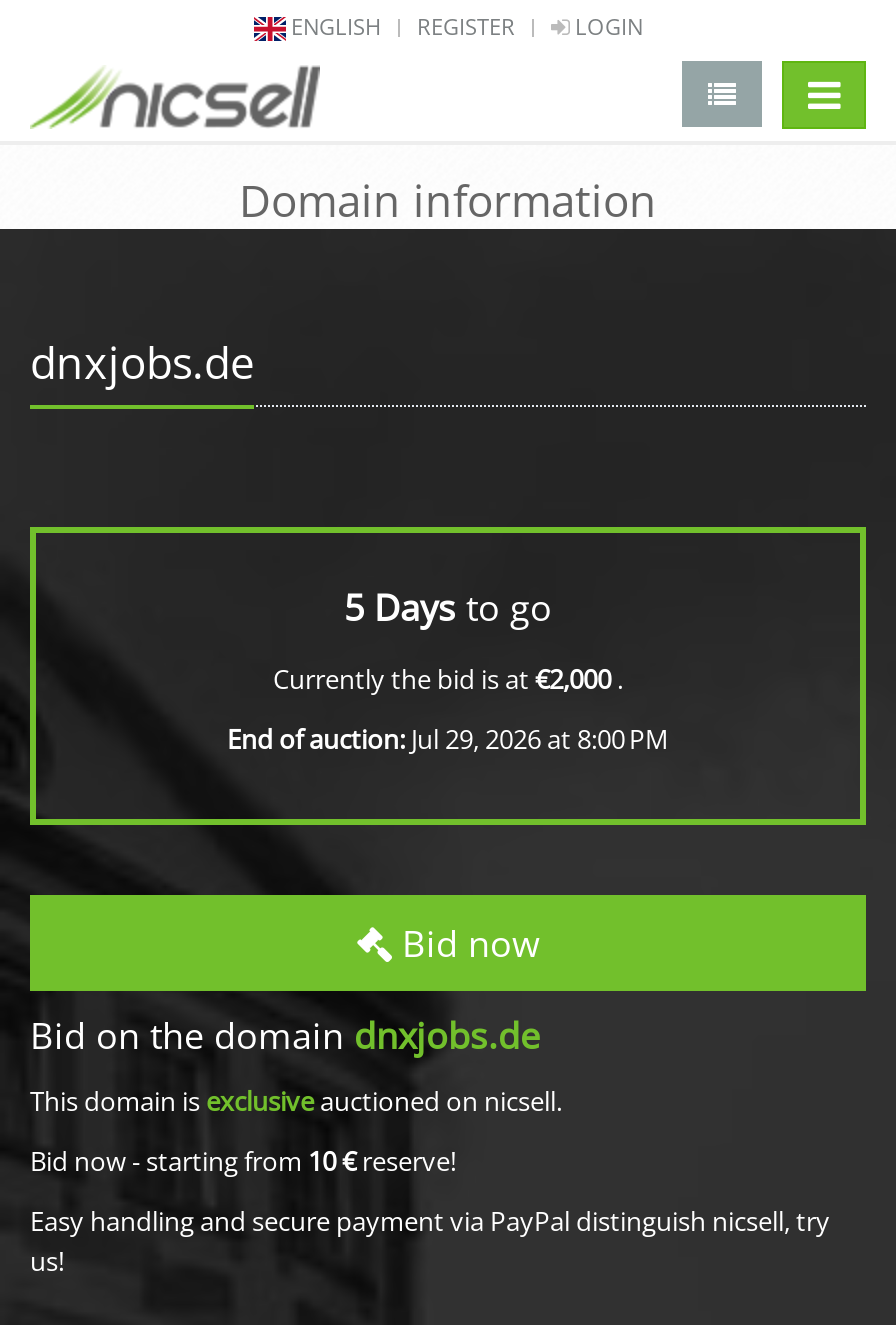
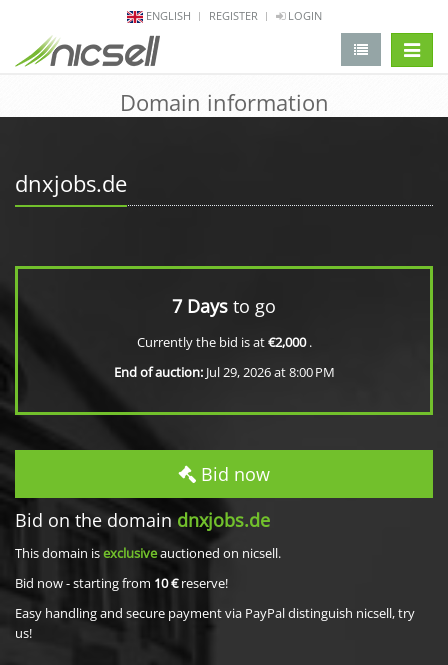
[344,583,552,631] 5 Days to go -> [172,294,276,318] 7 Days to go

